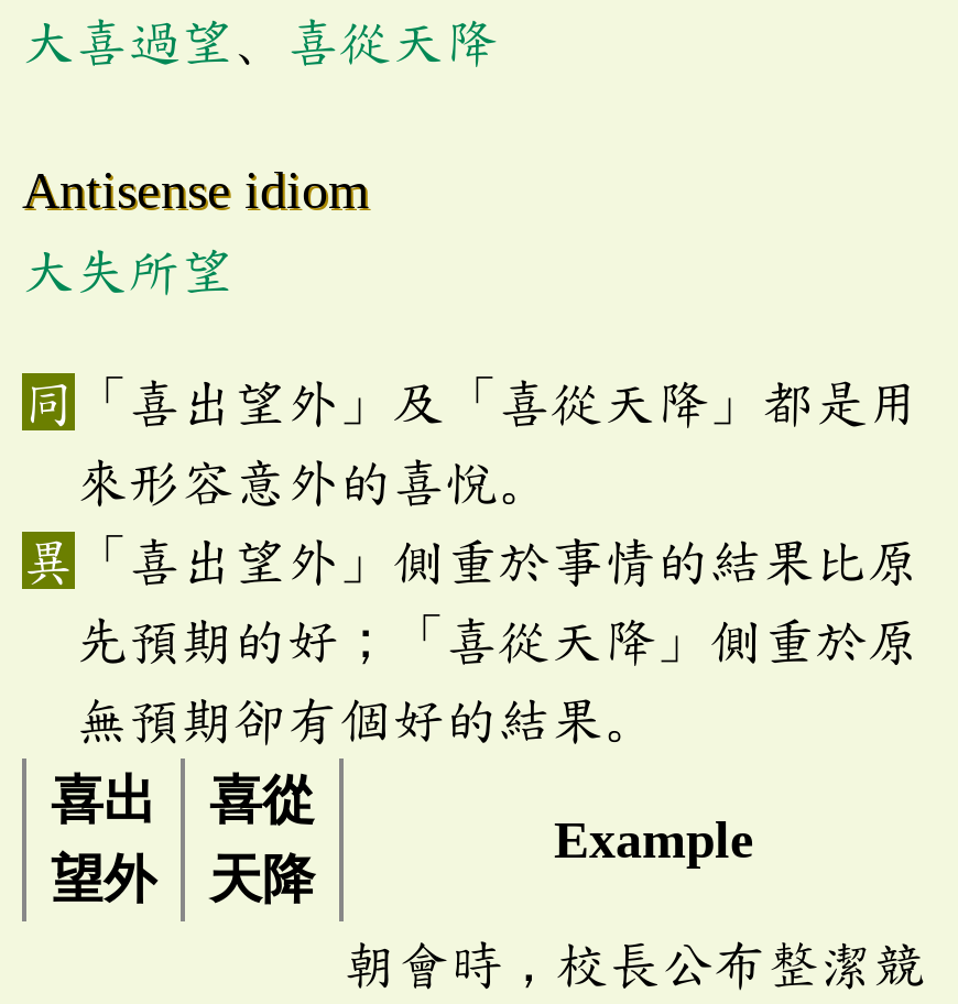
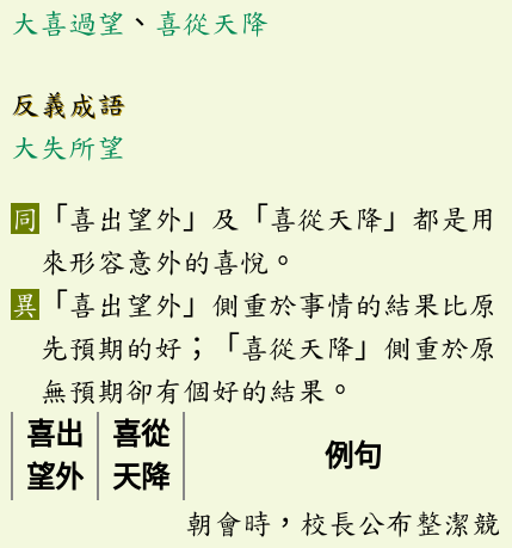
[22,161,370,219] Antisense idiom -> [11,88,125,119] 反義成語
[554,811,754,868] Example -> [325,440,382,471] 例句

